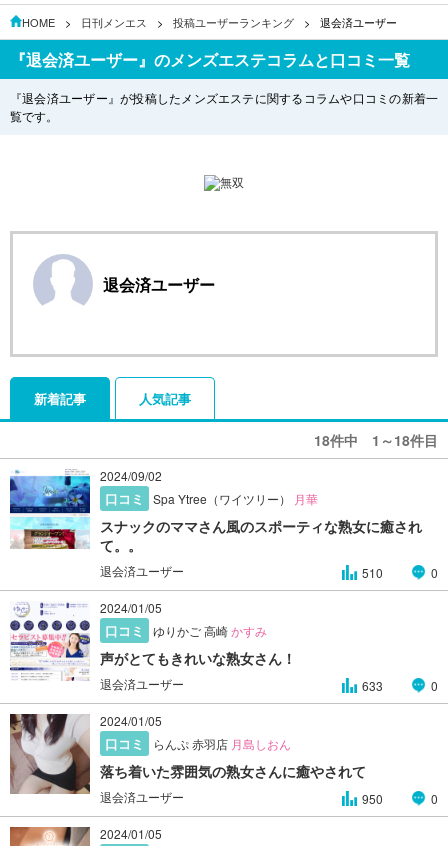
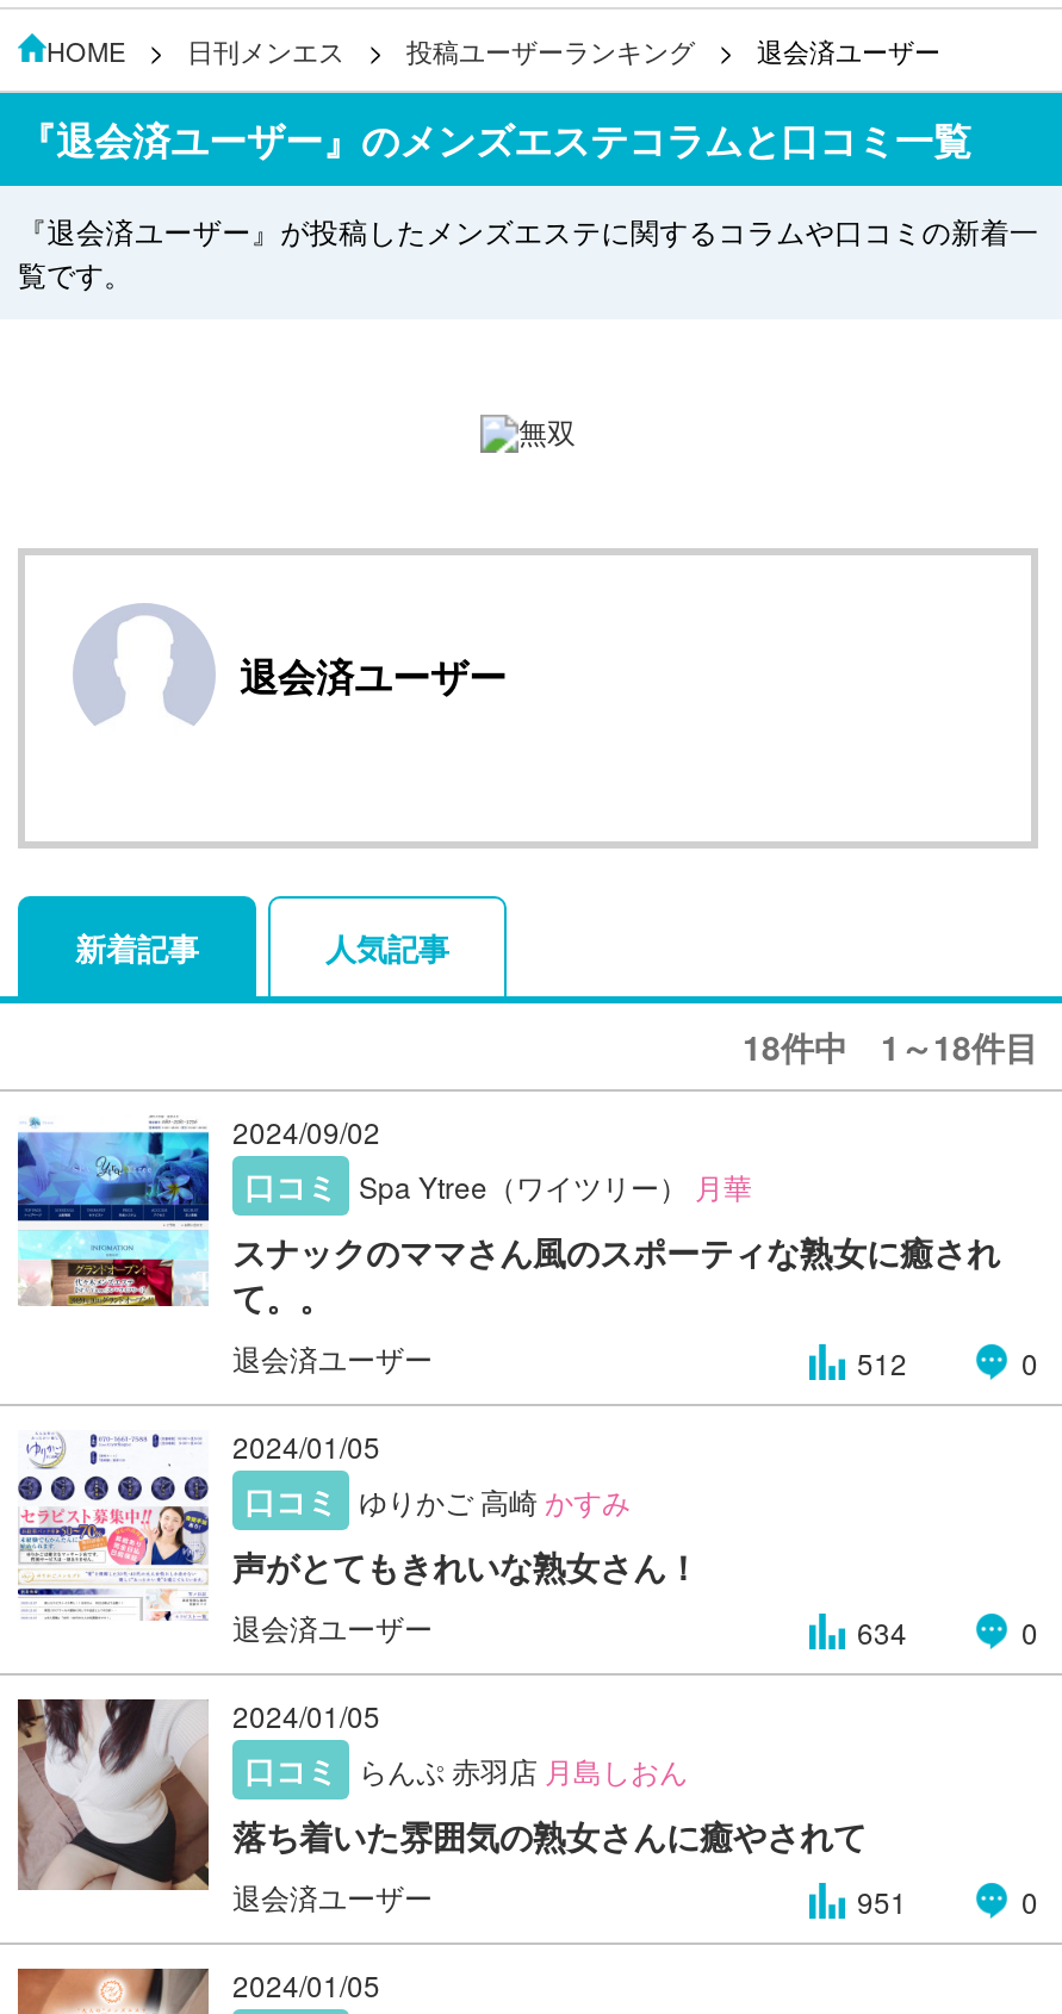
[362,563,383,580] 510 -> [857,1341,907,1381] 512
[362,676,383,693] 633 -> [857,1610,907,1651] 634
[362,789,383,806] 950 -> [857,1879,907,1920] 951

